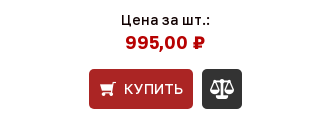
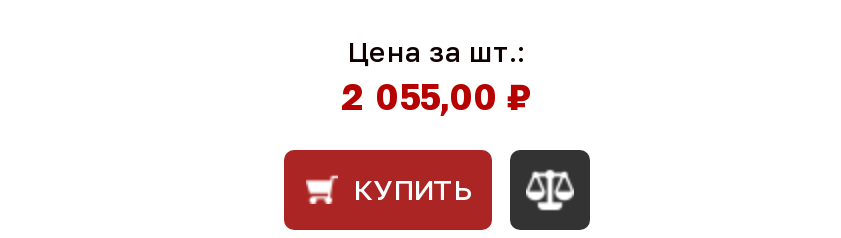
[125,31,205,53] 995,00 ₽ -> [341,74,531,118] 2 055,00 ₽

